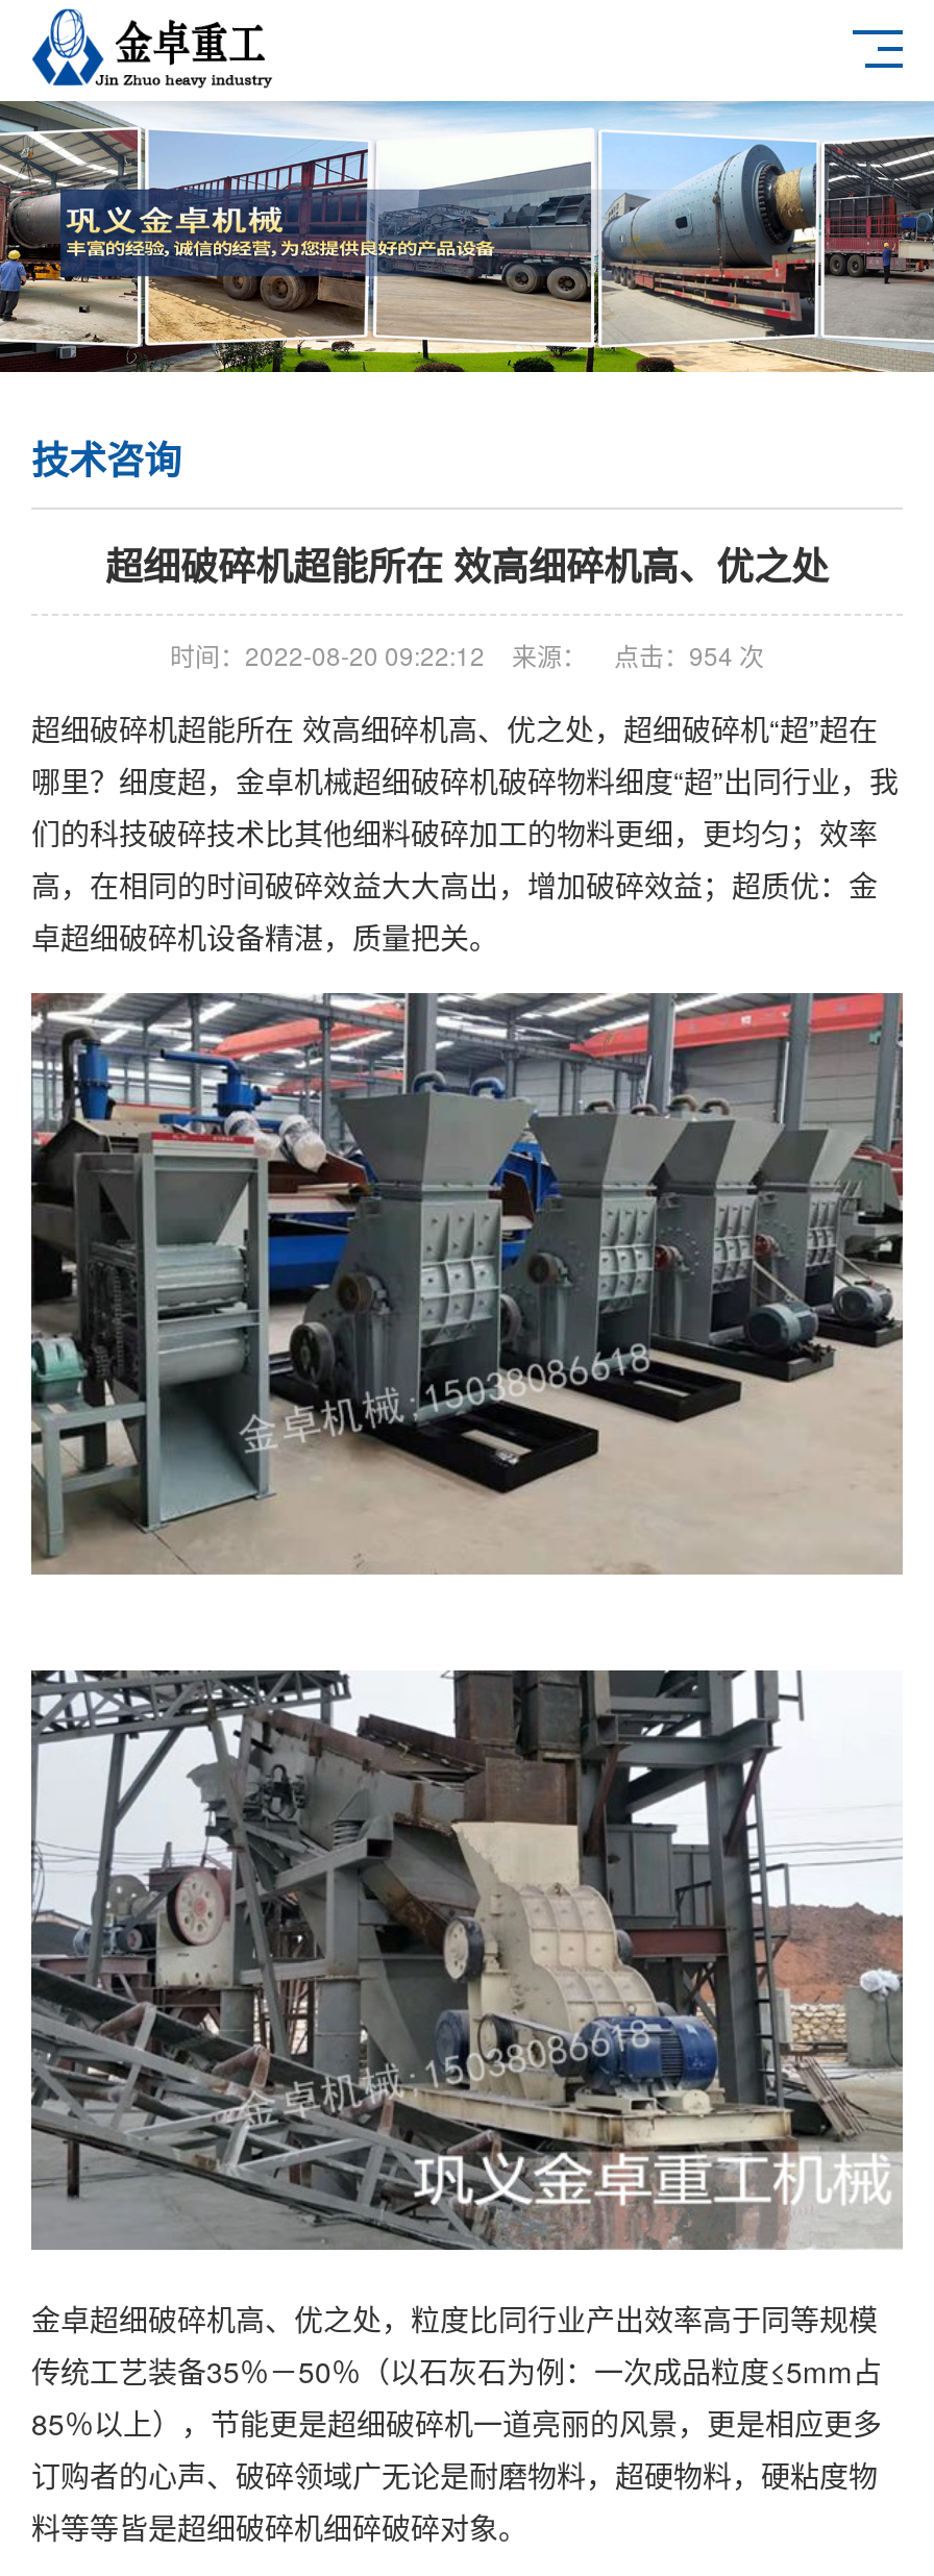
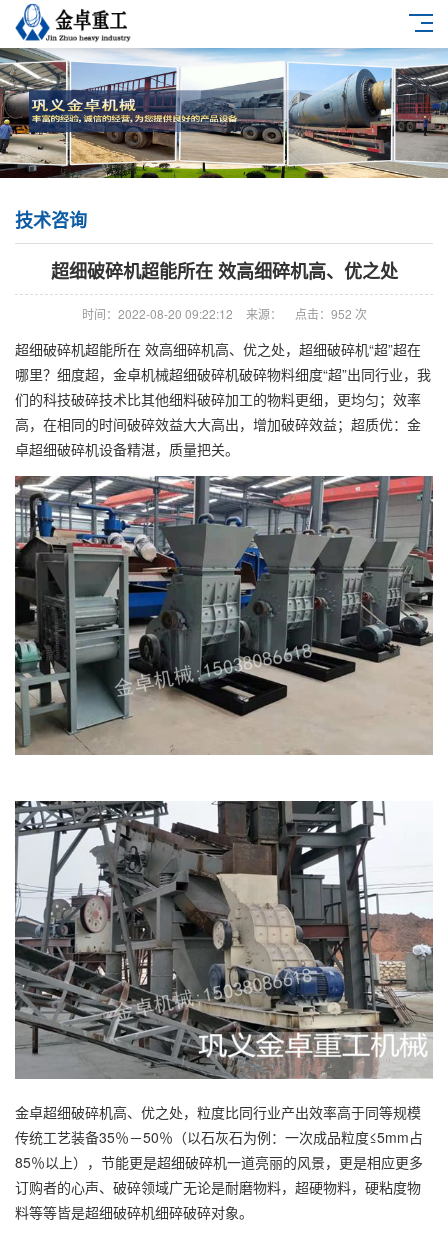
[170,637,764,672] 时间：2022-08-20 09:22:12 来源： 点击：954 次 -> [81,305,366,322] 时间：2022-08-20 09:22:12 来源： 点击：952 次

